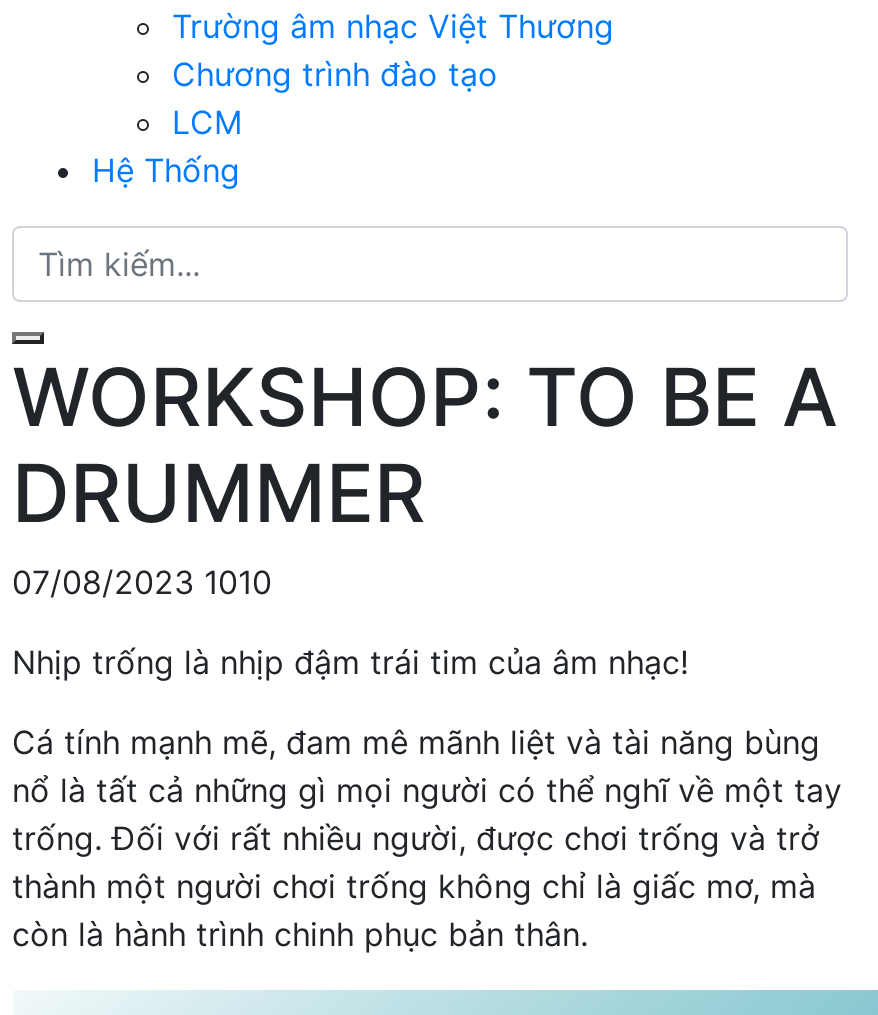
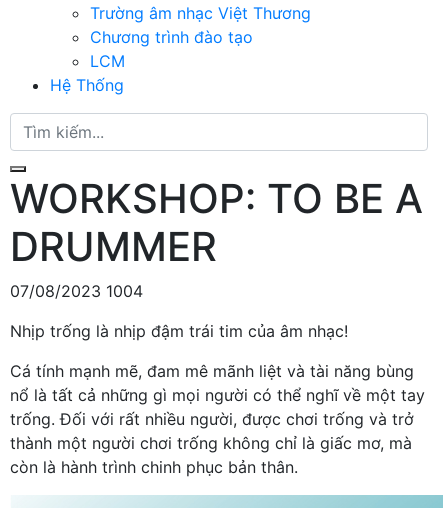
[12,562,272,602] 07/08/2023 1010 -> [10,281,143,301] 07/08/2023 1004

